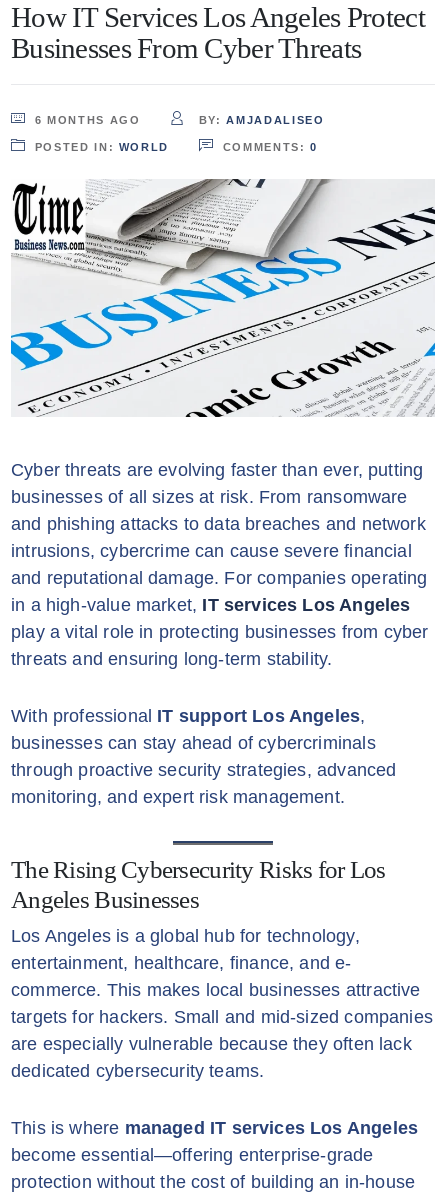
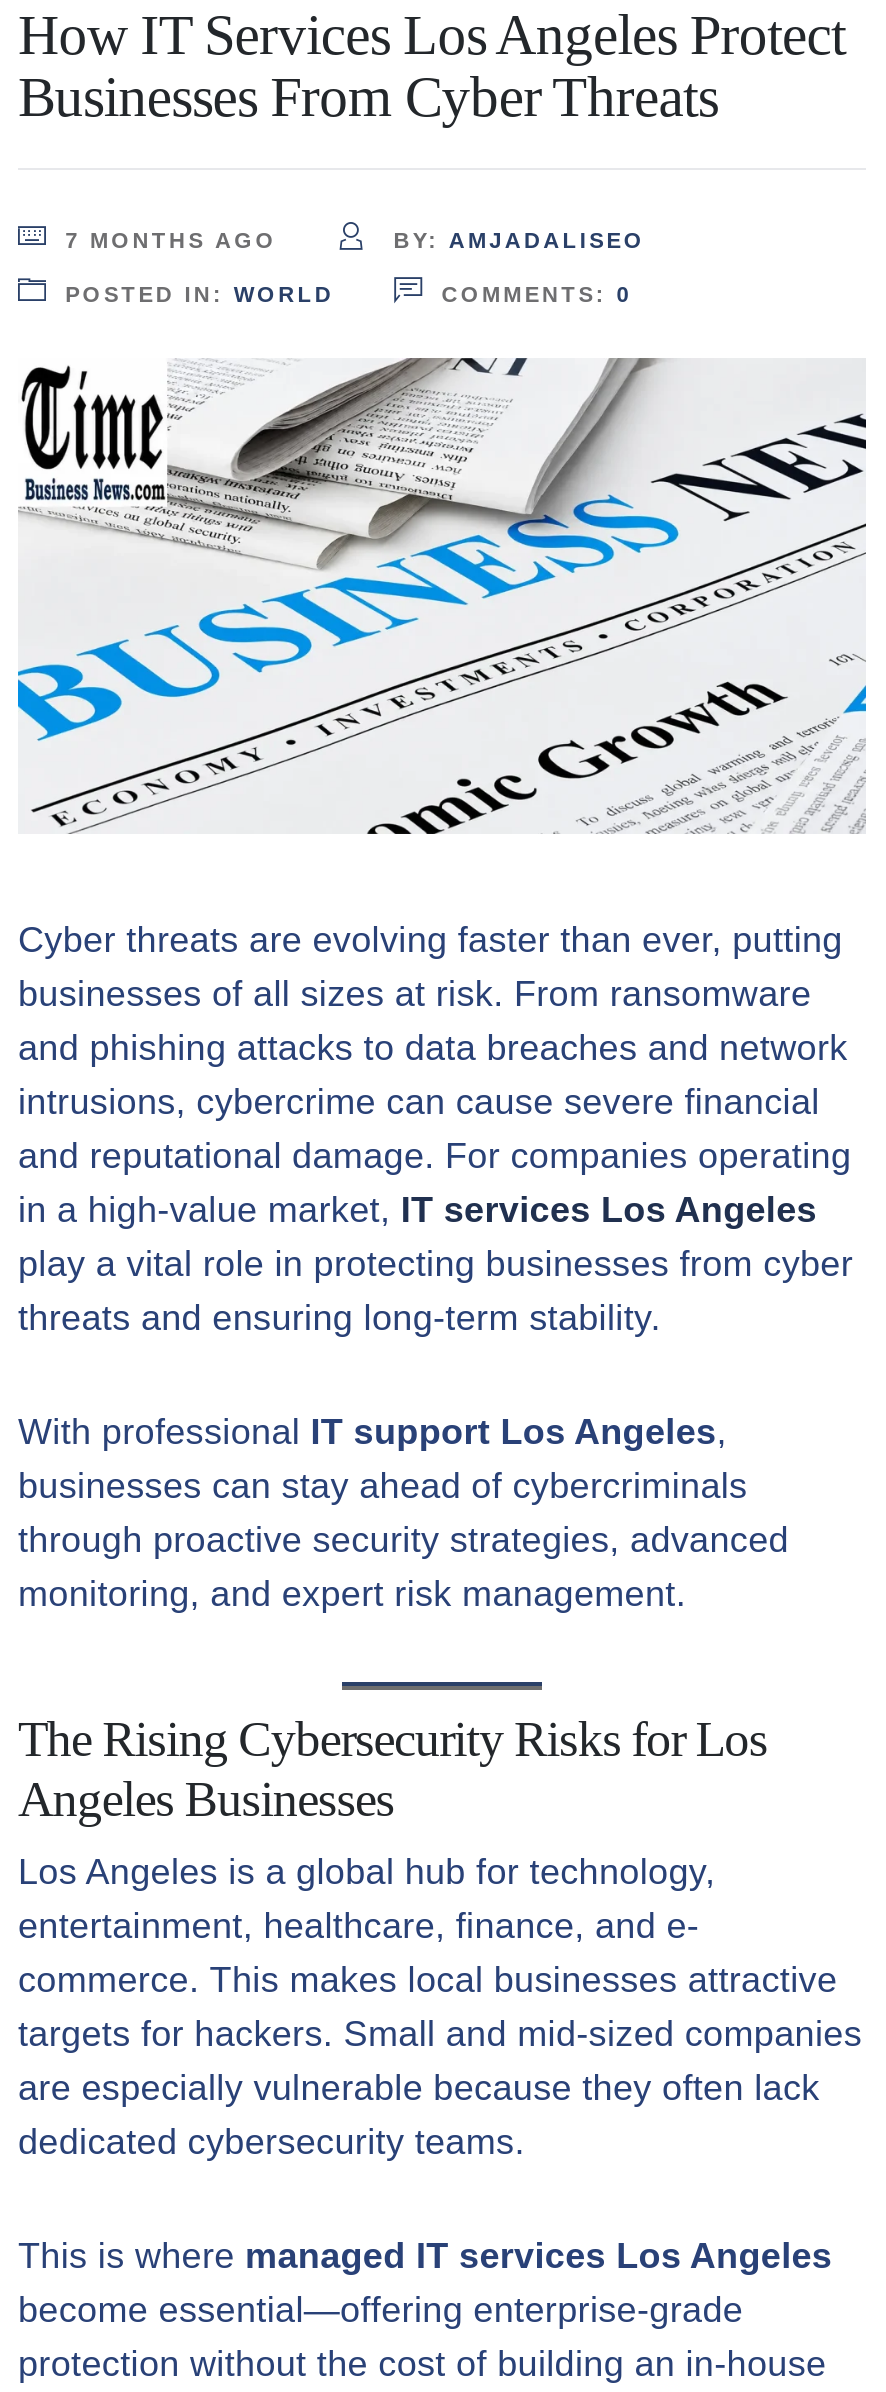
[35,114,140,126] 6 MONTHS AGO -> [65,227,277,251] 7 MONTHS AGO

